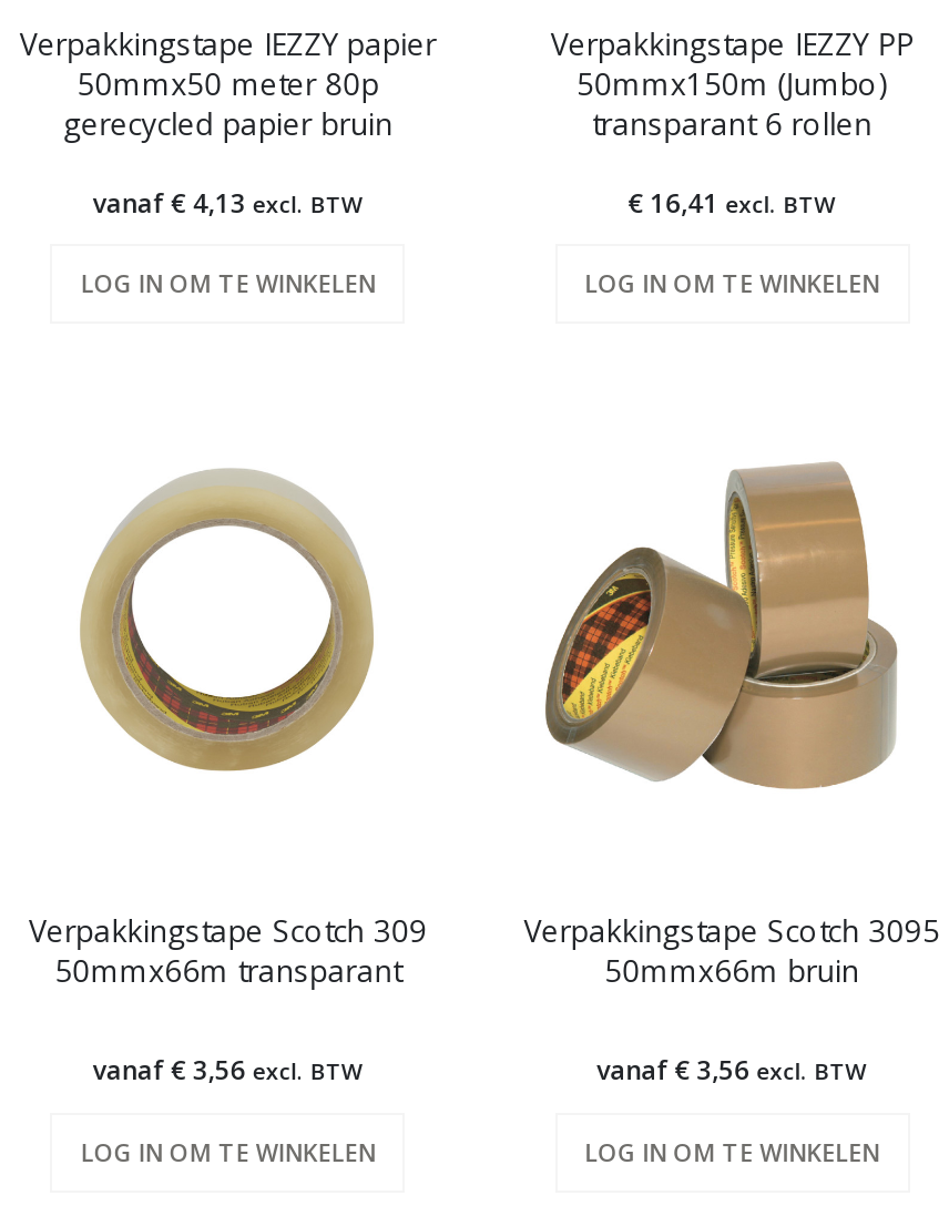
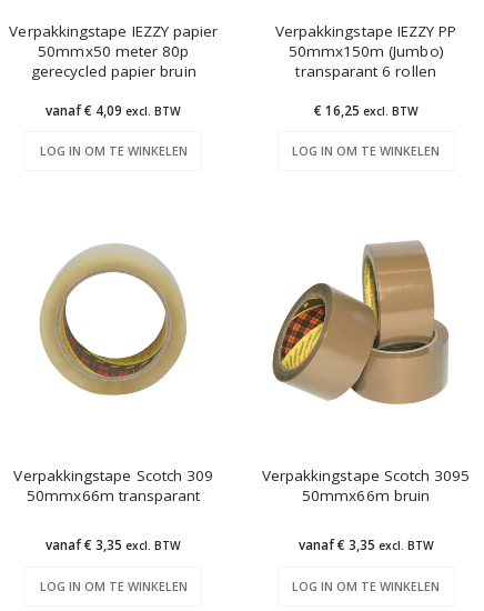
[93,183,363,219] vanaf € 4,13 excl. BTW -> [46,101,181,119] vanaf € 4,09 excl. BTW
[628,183,836,219] € 16,41 excl. BTW -> [314,101,418,119] € 16,25 excl. BTW
[93,1052,363,1087] vanaf € 3,56 excl. BTW -> [46,536,181,554] vanaf € 3,35 excl. BTW
[597,1052,867,1087] vanaf € 3,56 excl. BTW -> [298,536,434,554] vanaf € 3,35 excl. BTW

